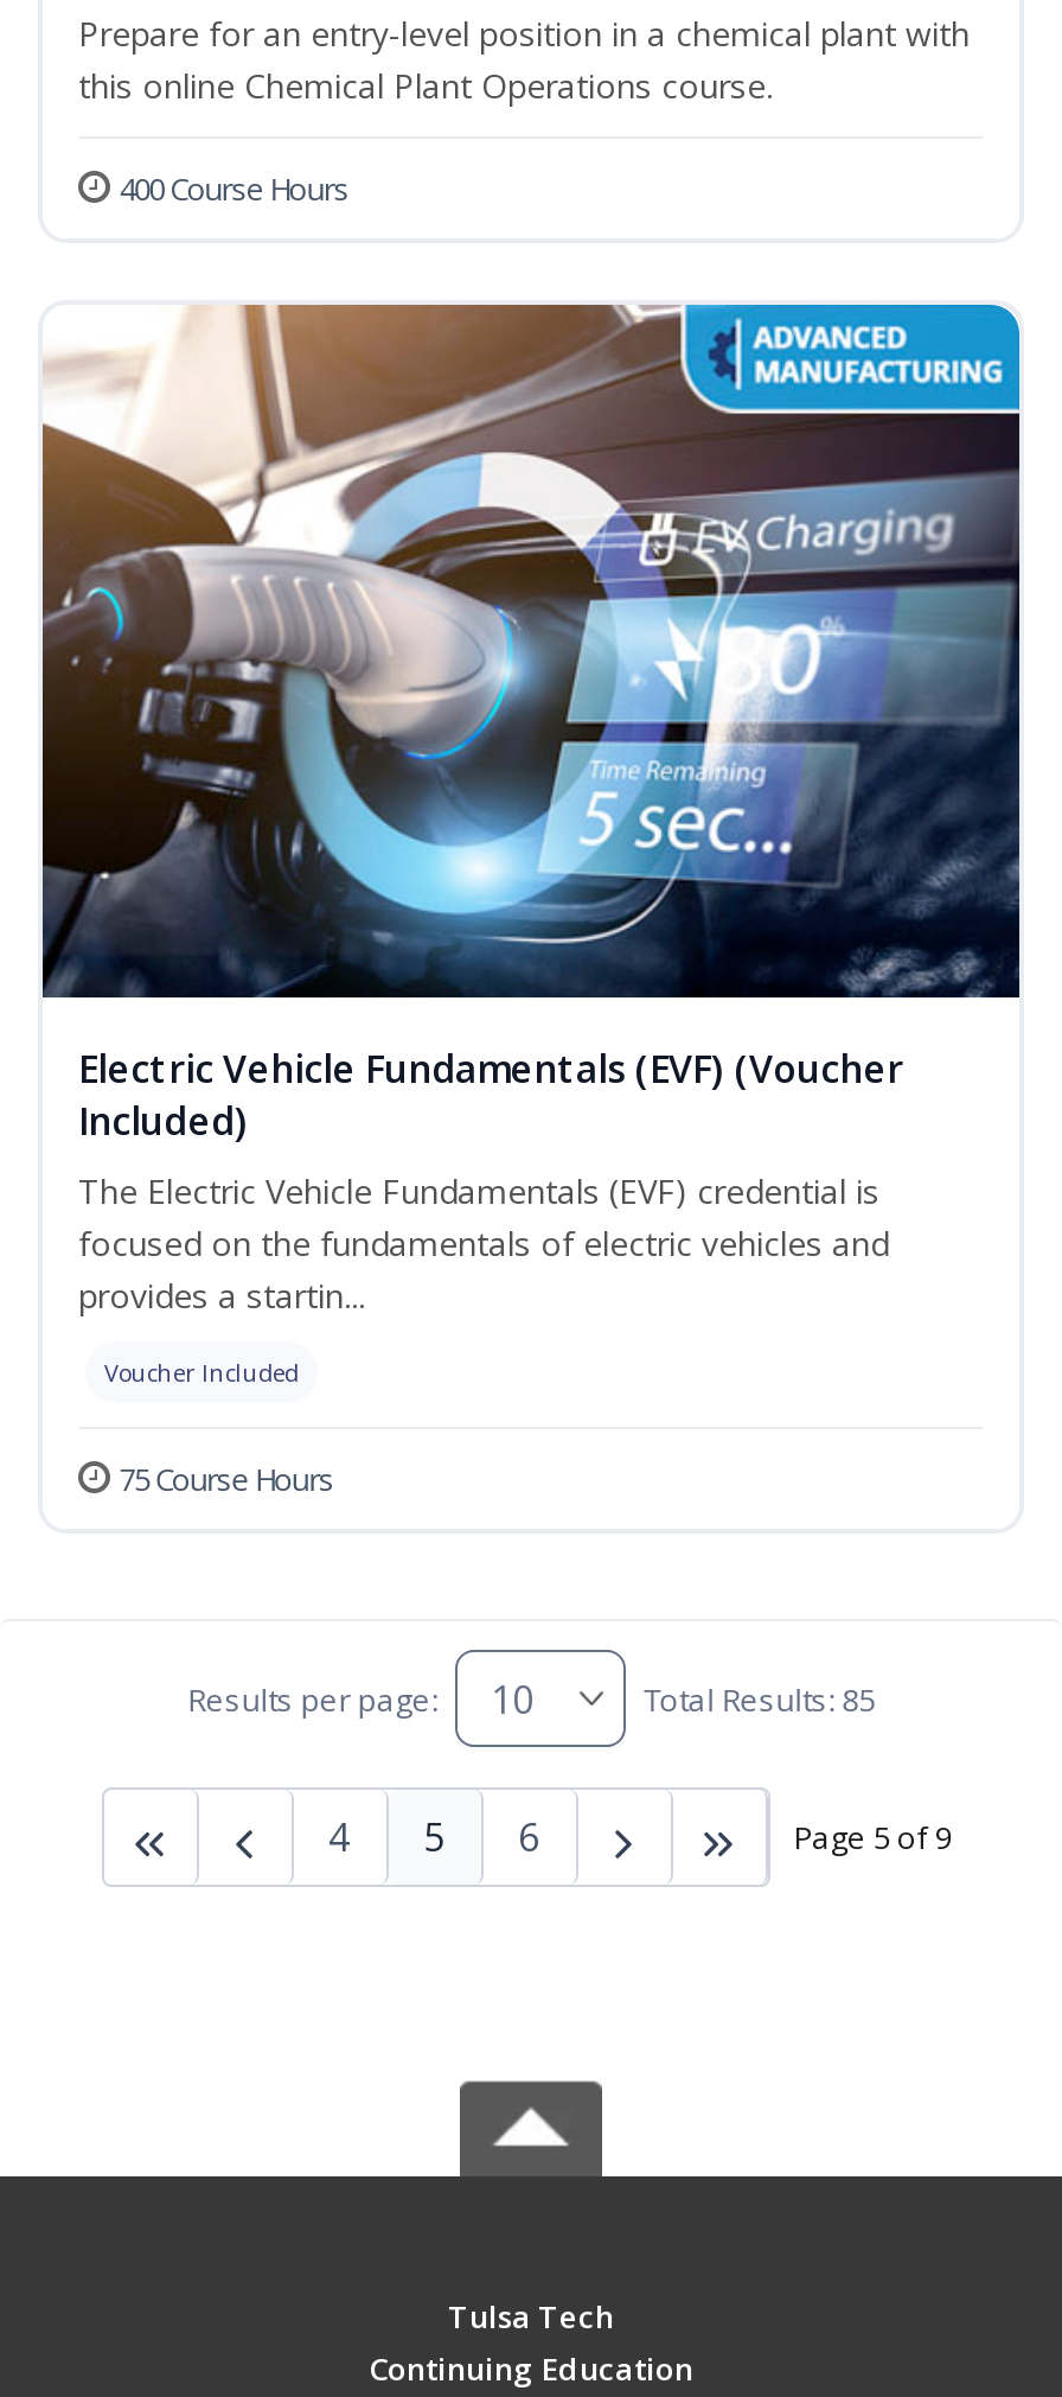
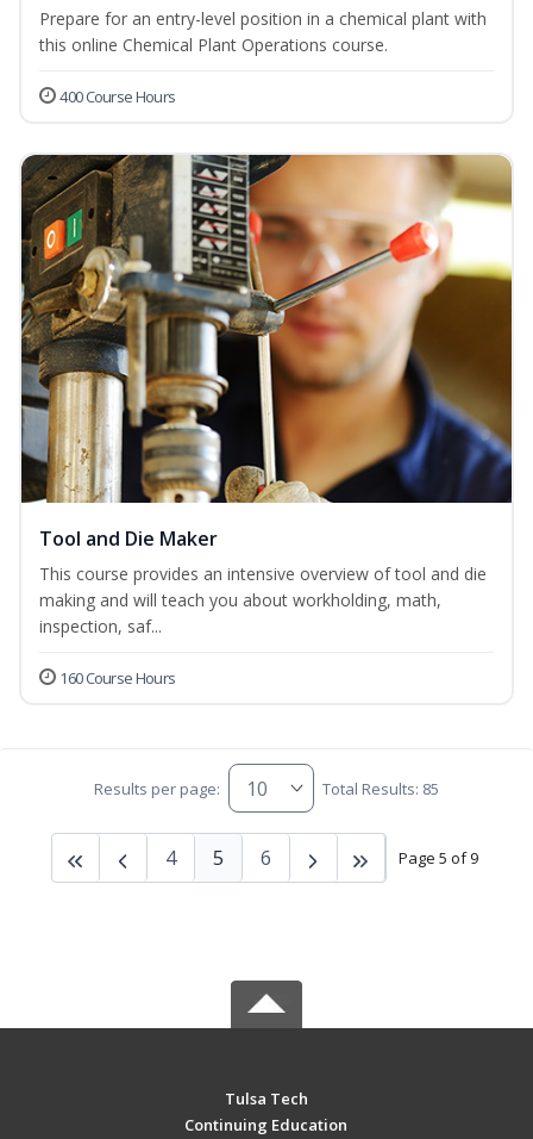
[40,302,1022,1502] [image] | Electric Vehicle Fundamentals (EVF) (Voucher | Included) | The Electric Vehicle Fundamentals (EVF) credential is | focused on the fundamentals of electric vehicles and | provides a startin... | Voucher Included | 75 Course Hours -> [21,154,513,689] [image] | Tool and Die Maker | This course provides an intensive overview of tool and die | making and will teach you about workholding, math, | inspection, saf... | 160 Course Hours

